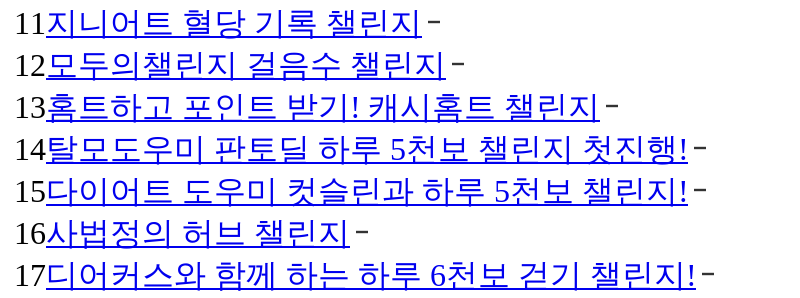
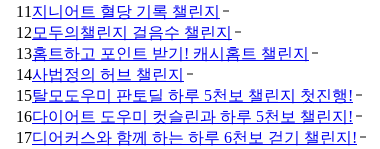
[14,132,688,250] 14탈모도우미 판토딜 하루 5천보 챌린지 첫진행! | 15다이어트 도우미 컷슬린과 하루 5천보 챌린지! | 16사법정의 허브 챌린지 -> [16,66,353,125] 14사법정의 허브 챌린지 | 15탈모도우미 판토딜 하루 5천보 챌린지 첫진행! | 16다이어트 도우미 컷슬린과 하루 5천보 챌린지!

